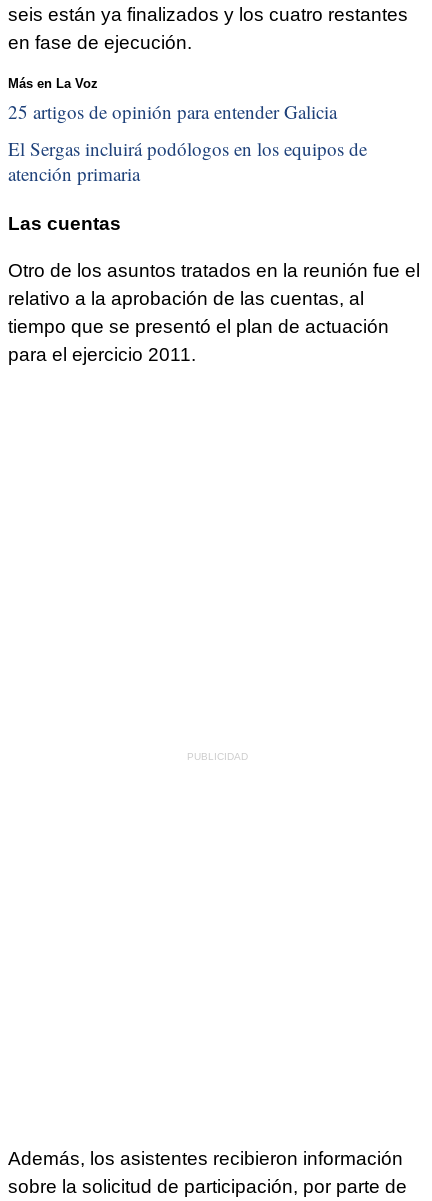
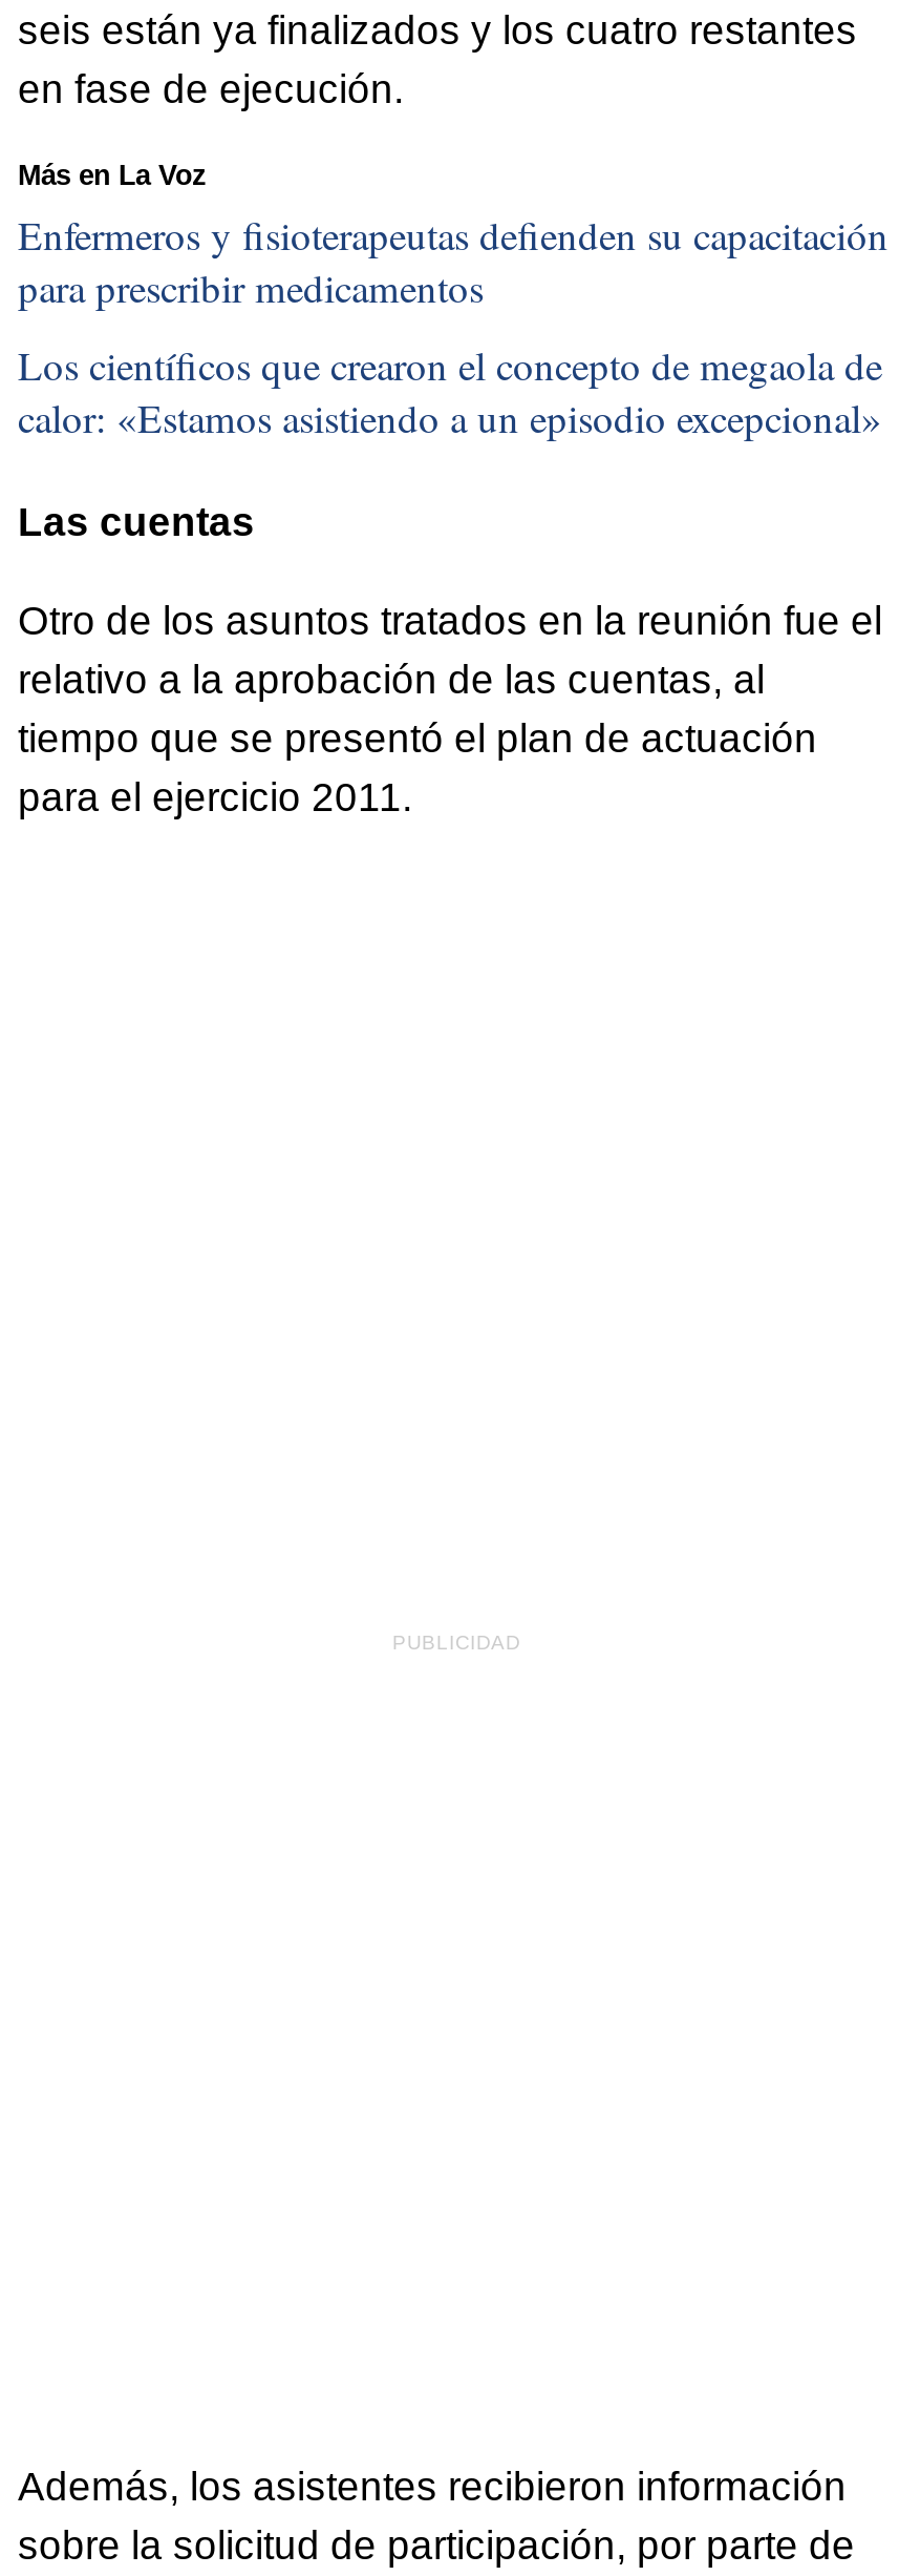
[8,99,337,124] 25 artigos de opinión para entender Galicia -> [18,207,889,312] Enfermeros y fisioterapeutas defienden su capacitación | para prescribir medicamentos
[8,136,367,186] El Sergas incluirá podólogos en los equipos de | atención primaria -> [18,339,882,444] Los científicos que crearon el concepto de megaola de | calor: «Estamos asistiendo a un episodio excepcional»

